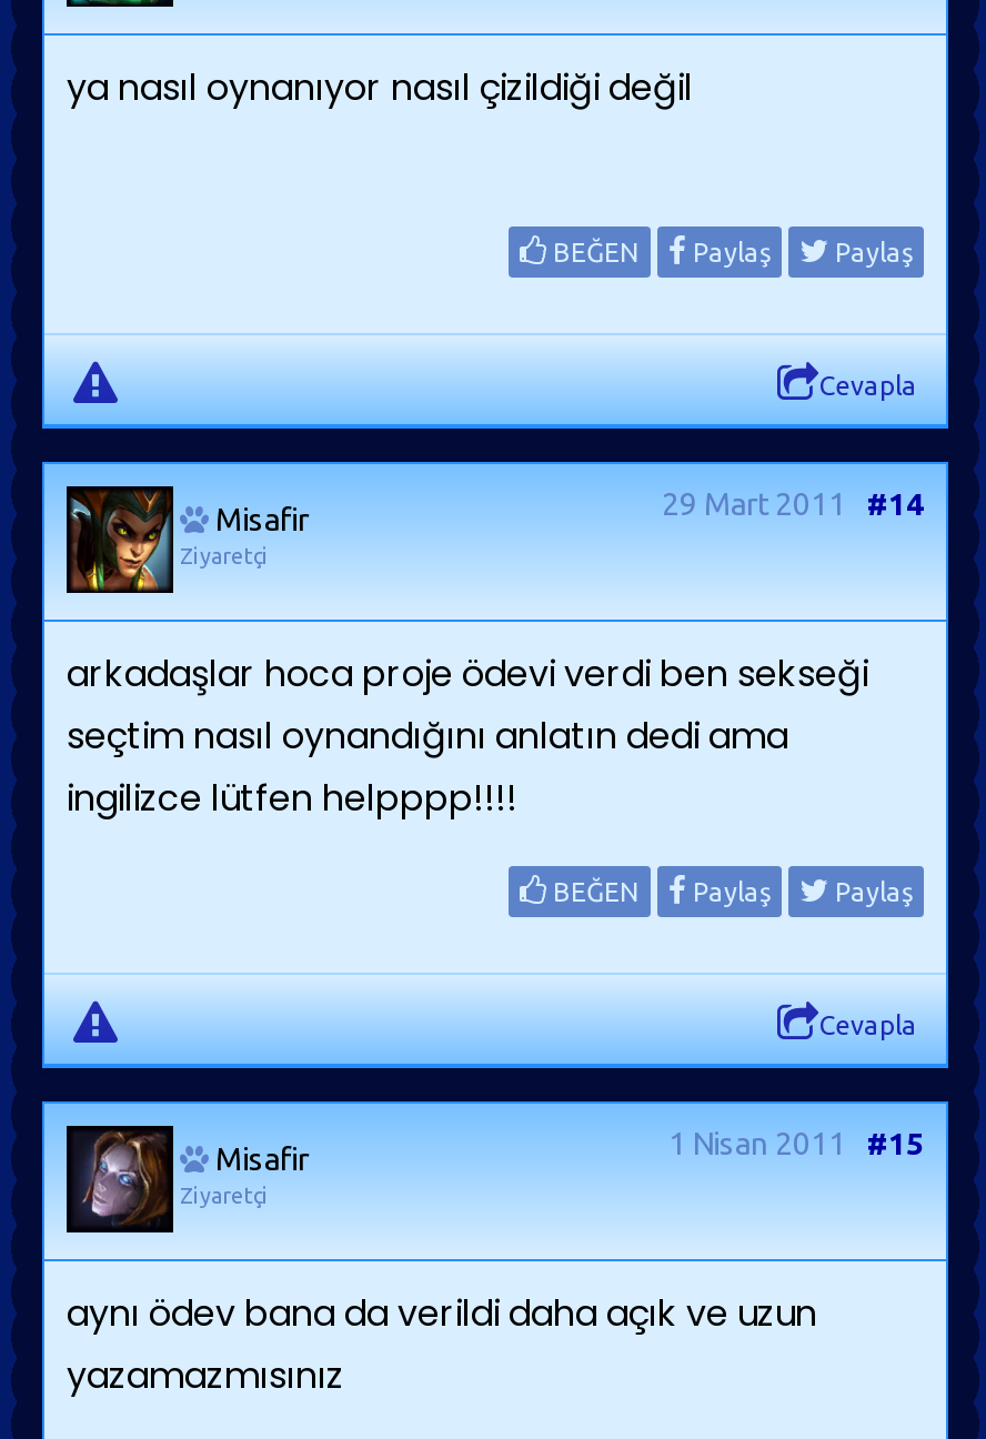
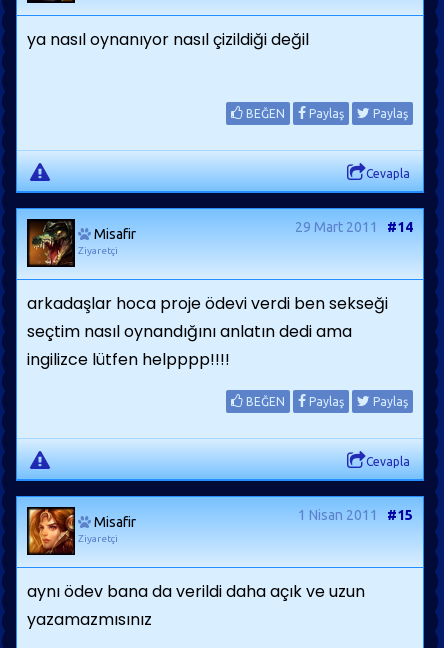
[71,493,169,591] [image] -> [28,222,74,266] [image]
[69,1128,173,1230] [image] -> [28,508,75,554] [image]

